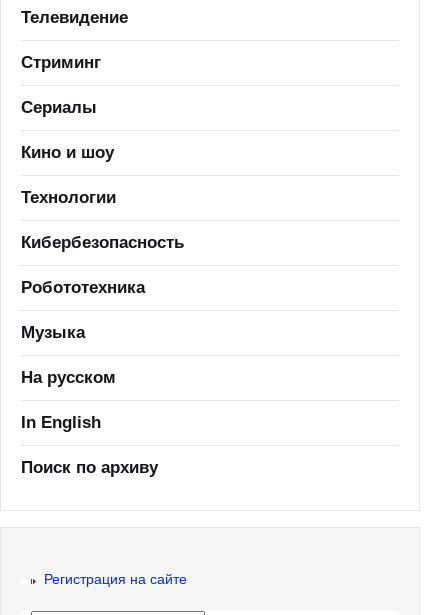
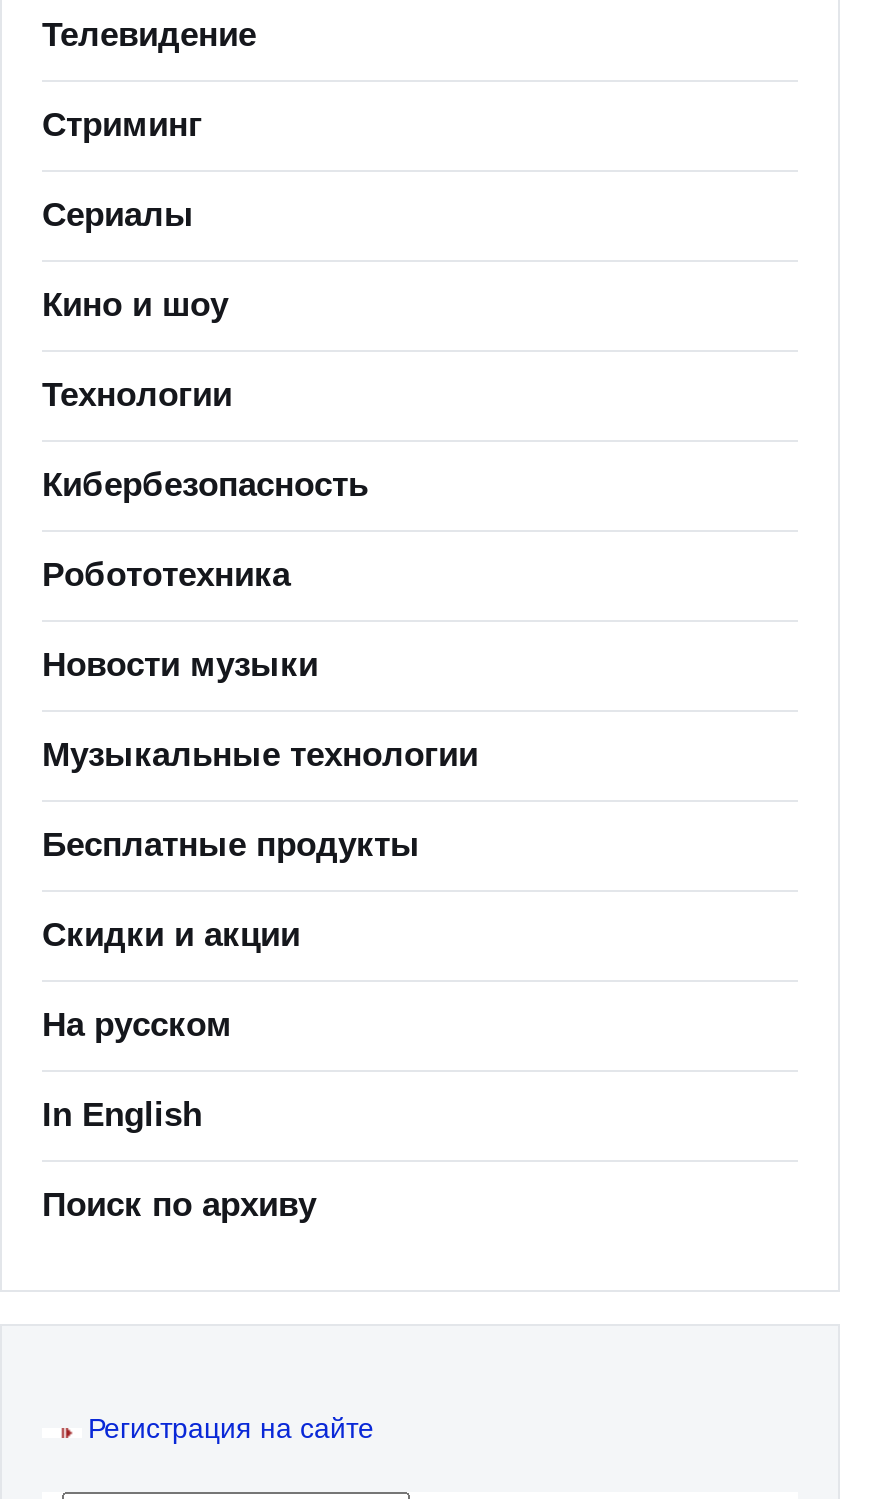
[21,323,85,342] Музыка -> [42,646,478,954] Новости музыки | Музыкальные технологии | Бесплатные продукты | Скидки и акции

